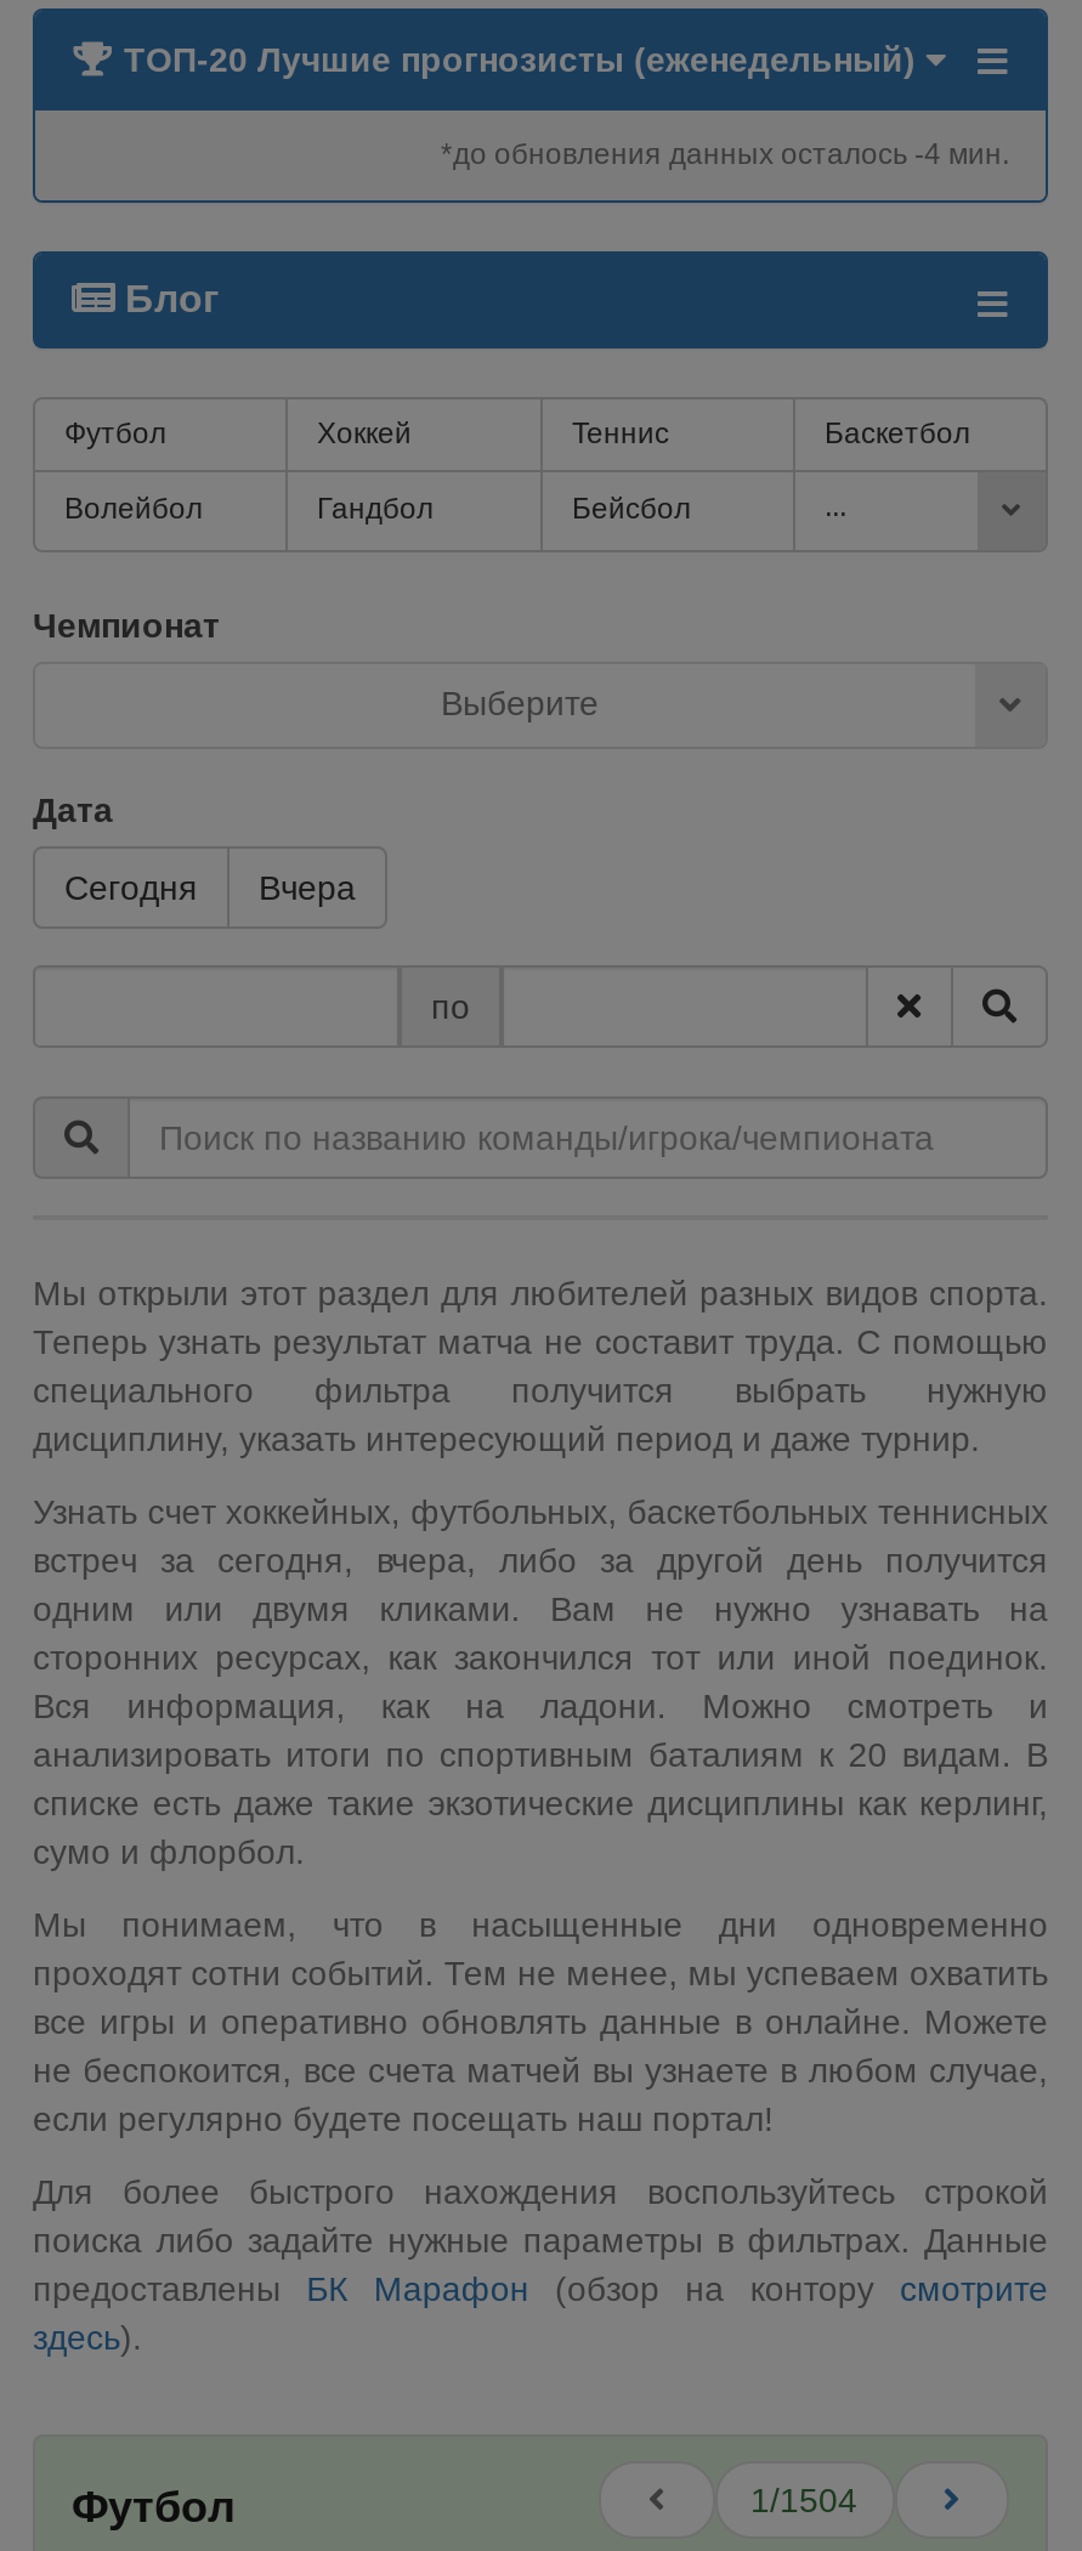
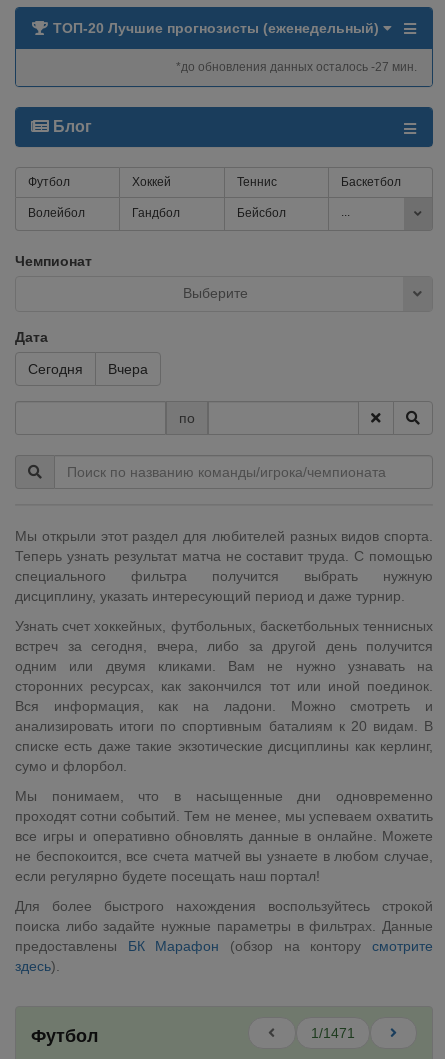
[441,137,1009,171] *до обновления данных осталось -4 мин. -> [176,60,417,74] *до обновления данных осталось -27 мин.
[750,2481,857,2519] 1/1504 -> [310,1025,354,1041] 1/1471

